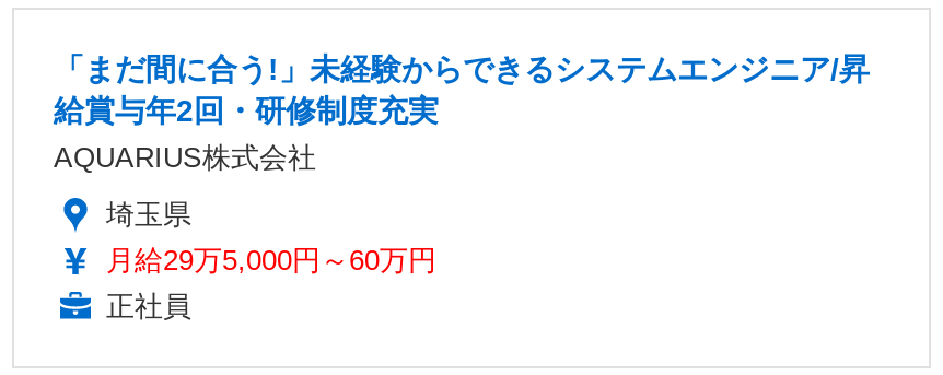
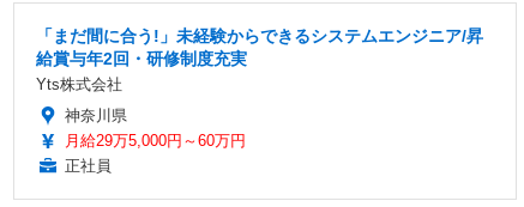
[54,141,316,174] AQUARIUS株式会社 -> [36,75,122,93] Yts株式会社
[106,198,191,230] 埼玉県 -> [65,106,127,124] 神奈川県

